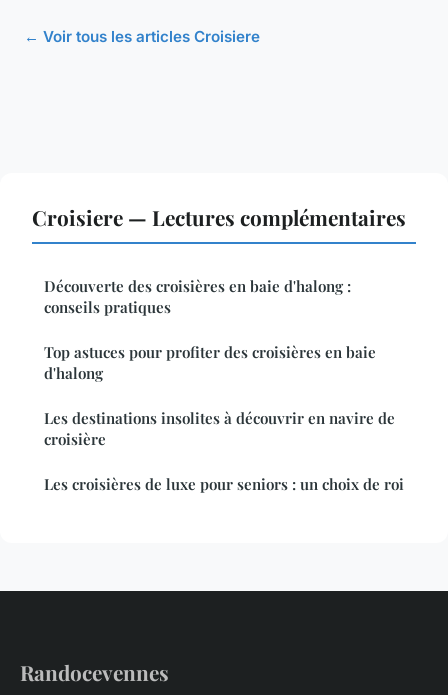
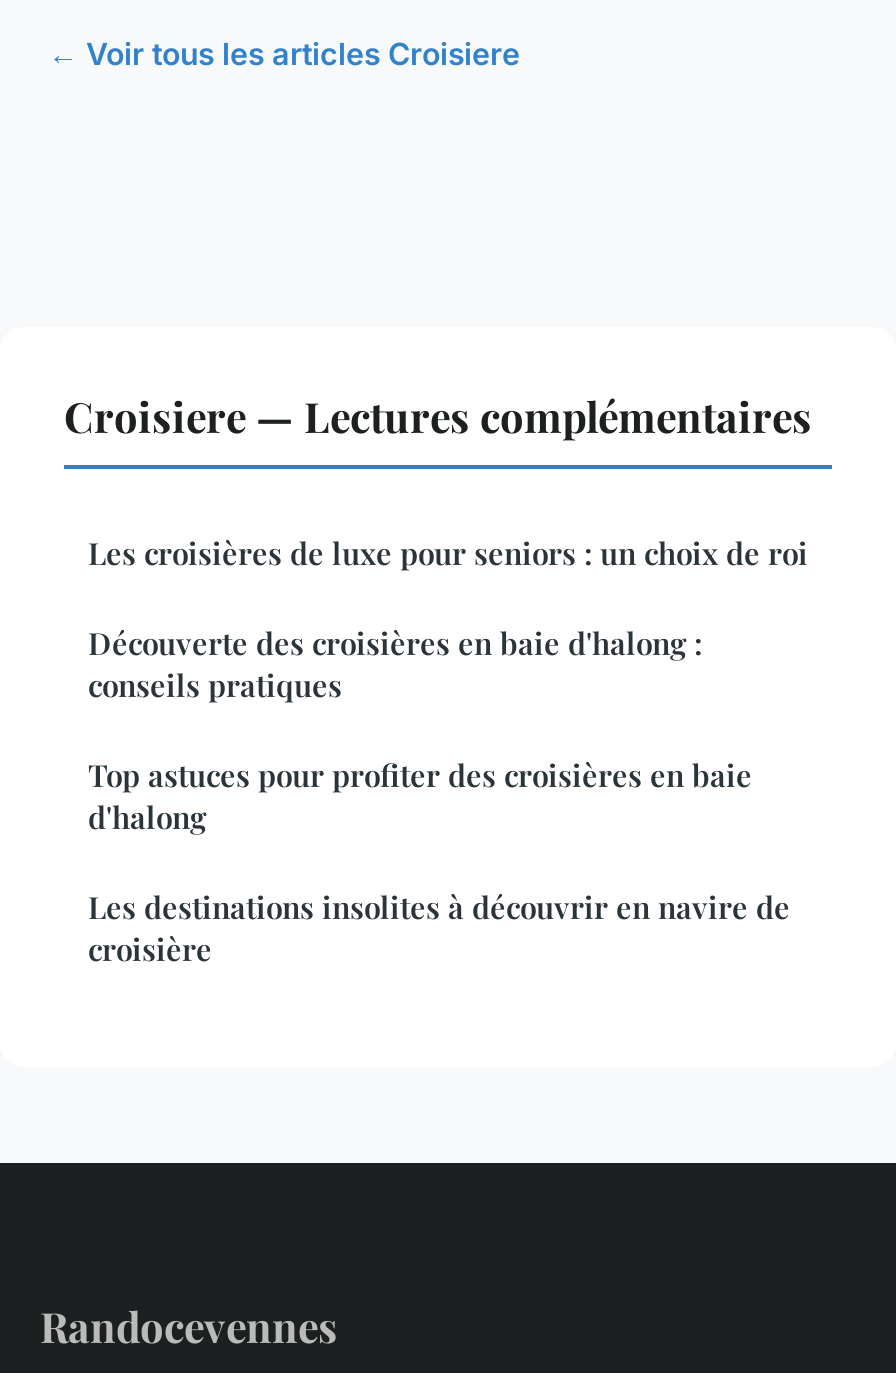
moved [44,276,395,449] -> [88,622,790,968]: Découverte des croisières en baie d'halong : | conseils pratiques | Top astuces pour profiter des croisières en baie | d'halong | Les destinations insolites à découvrir en navire de | croisière
moved [44,474,404,494] -> [88,532,808,572]: Les croisières de luxe pour seniors : un choix de roi

